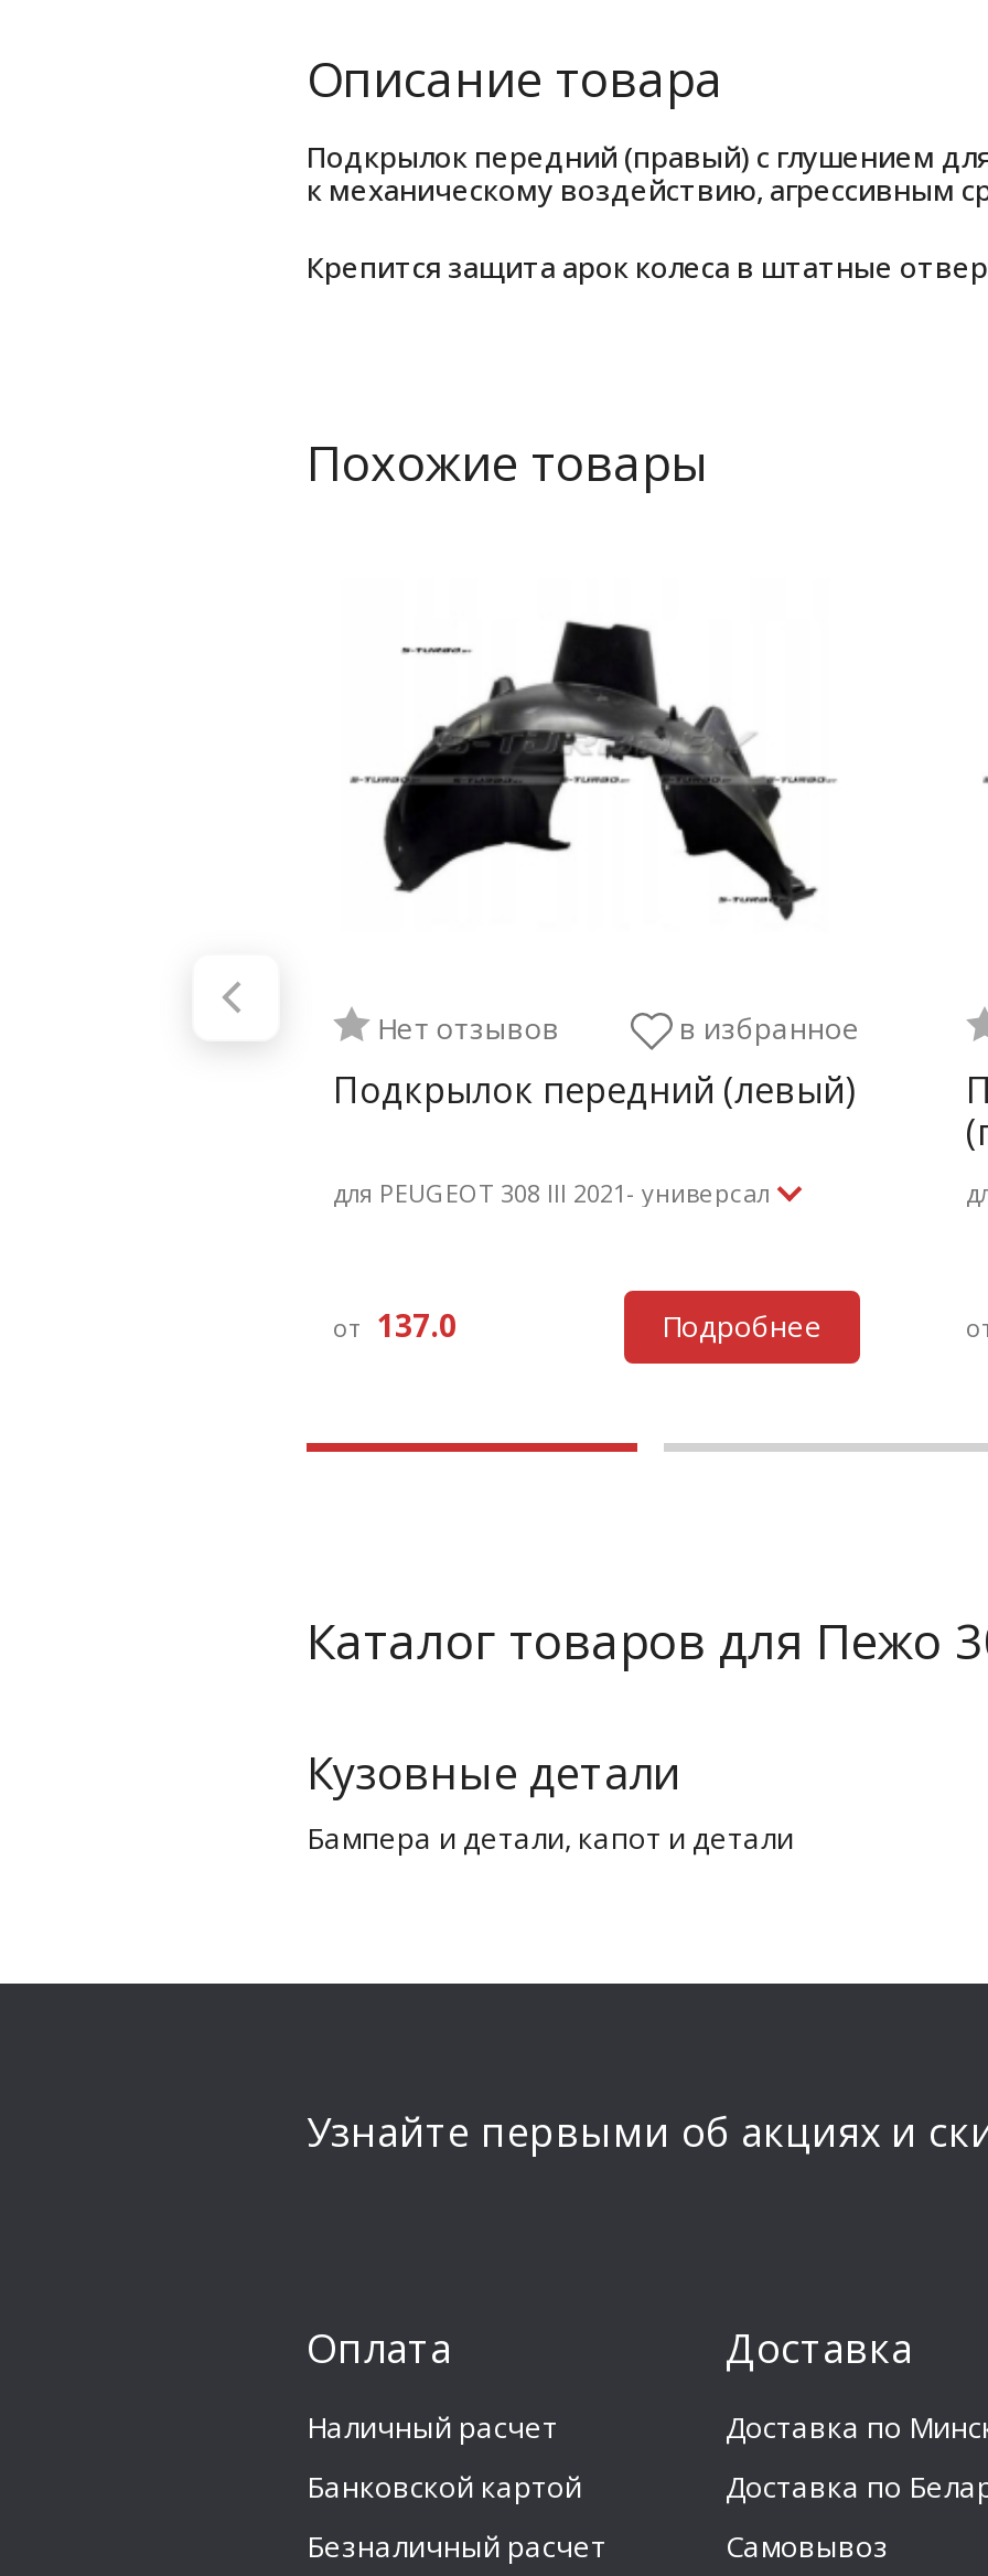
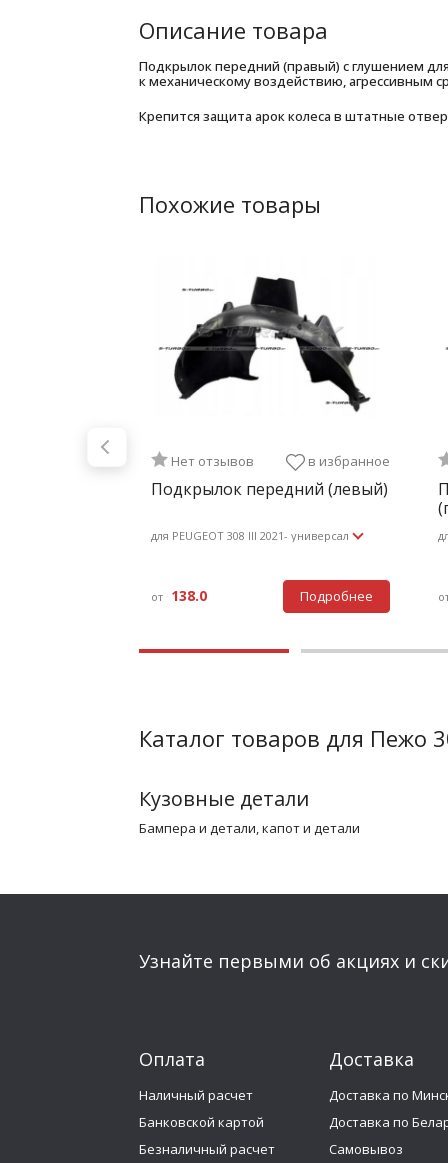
[377,1305,457,1347] 137.0 -> [171,586,207,605] 138.0

